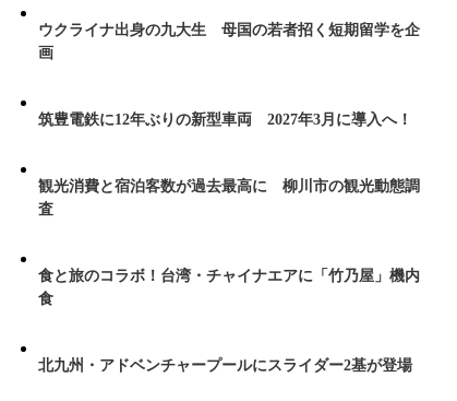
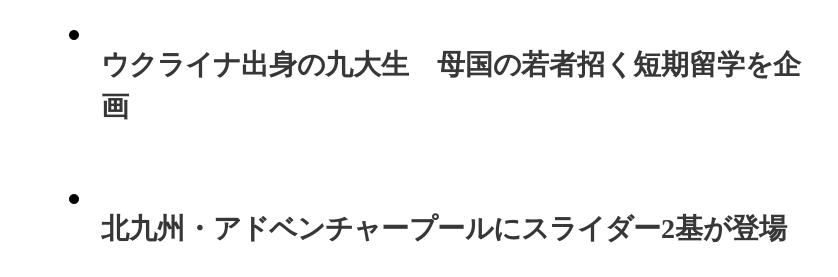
[38,112,412,128] 筑豊電鉄に12年ぶりの新型車両 2027年3月に導入へ！ -> none
[38,179,420,218] 観光消費と宿泊客数が過去最高に 柳川市の観光動態調 | 査 -> none
[38,268,420,307] 食と旅のコラボ！台湾・チャイナエアに「竹乃屋」機内 | 食 -> none

